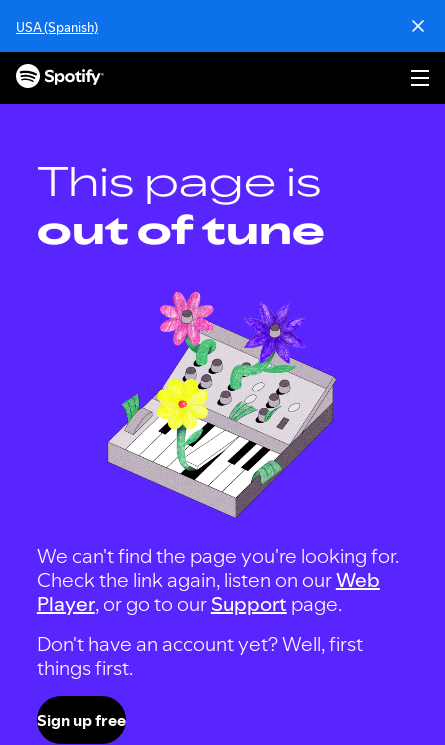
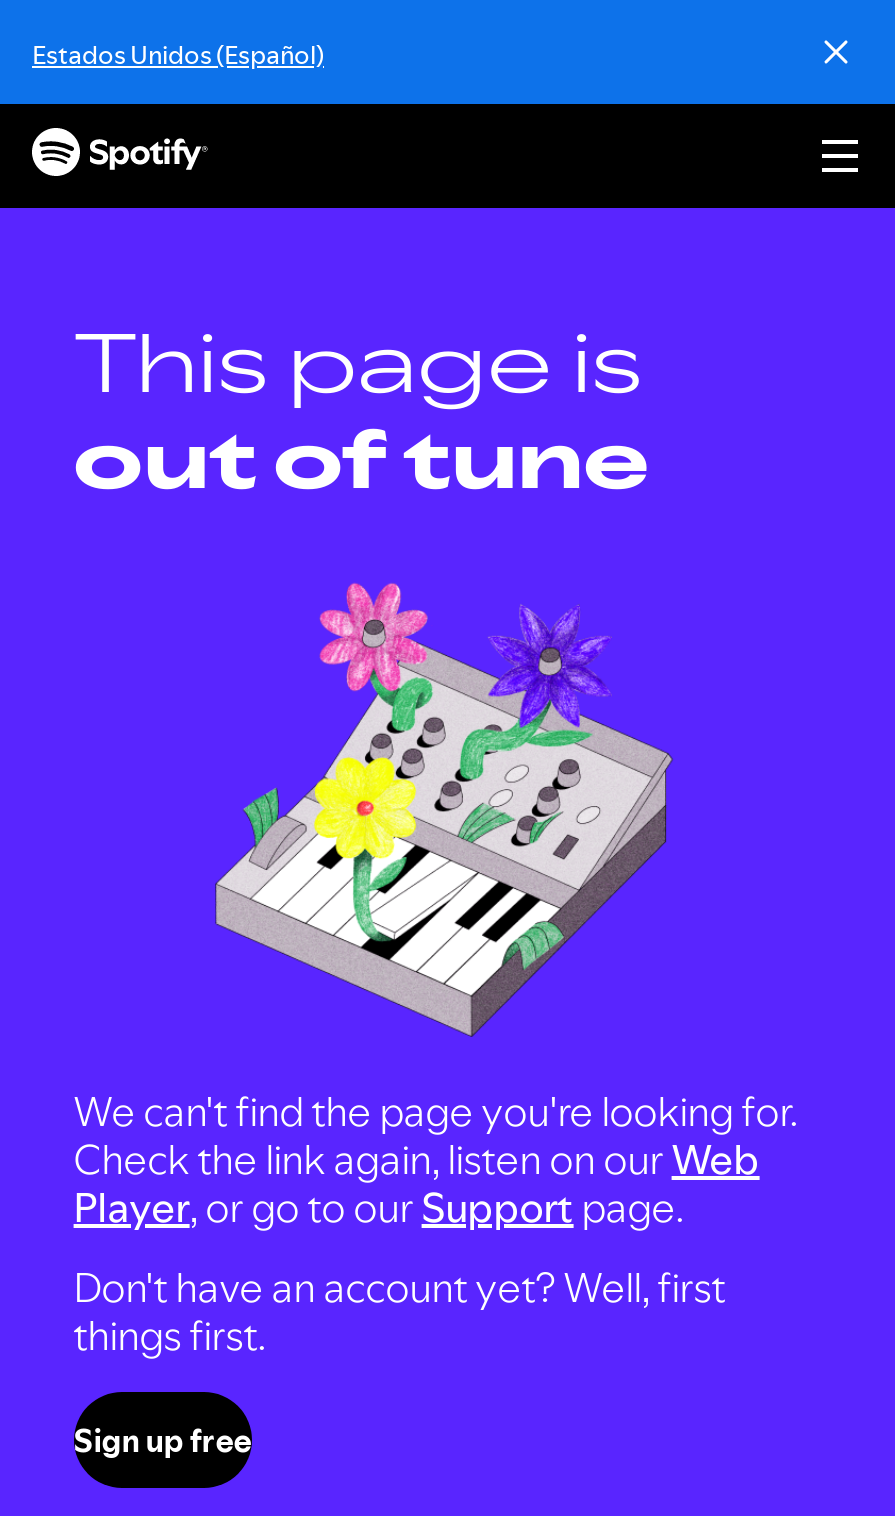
[16,18,98,36] USA (Spanish) -> [32,36,324,72] Estados Unidos (Español)

